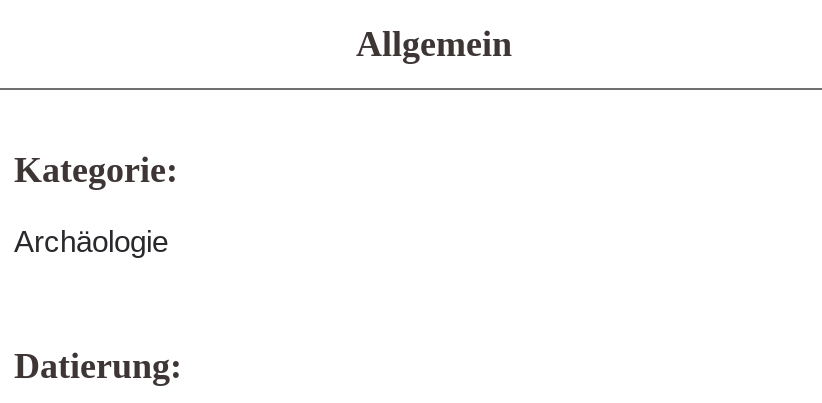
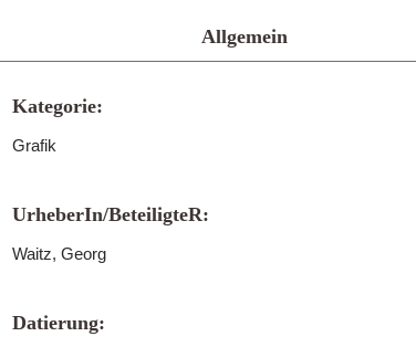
[14,224,168,258] Archäologie -> [12,136,209,263] Grafik | UrheberIn/BeteiligteR: | Waitz, Georg

